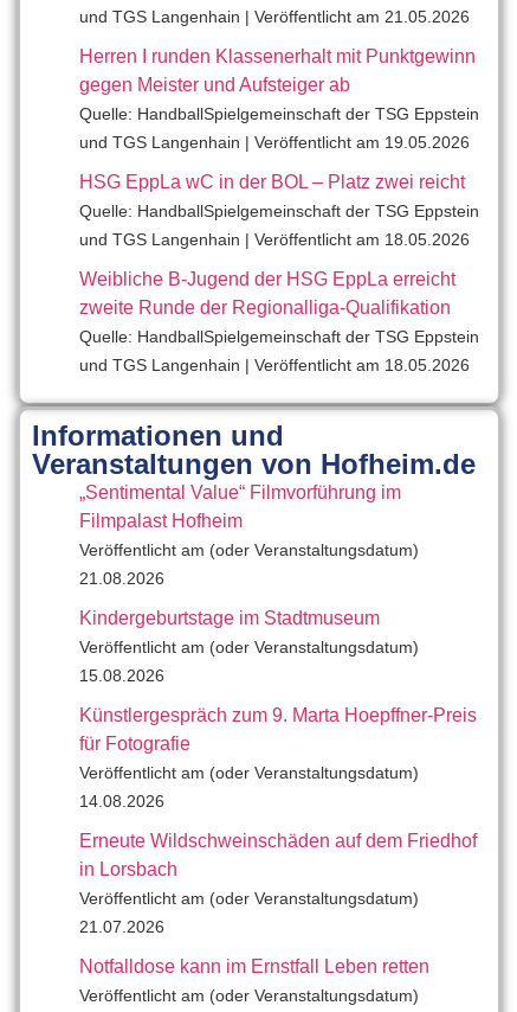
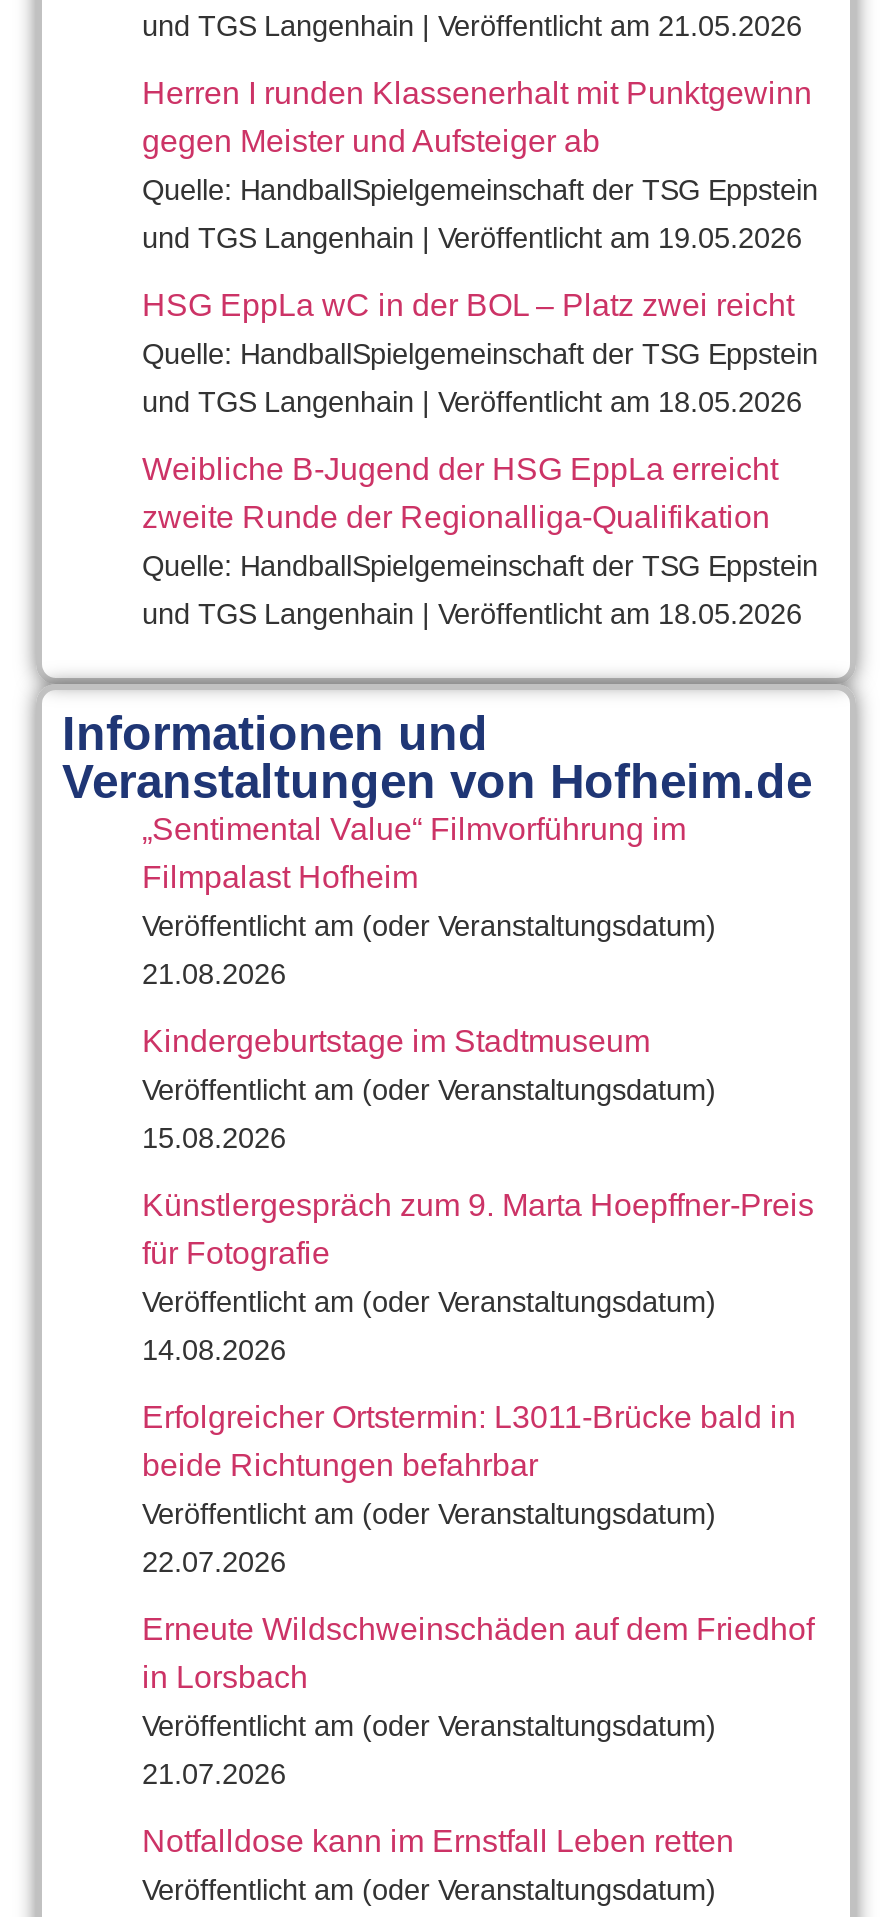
none -> [142,1400,796,1578] Erfolgreicher Ortstermin: L3011-Brücke bald in | beide Richtungen befahrbar | Veröffentlicht am (oder Veranstaltungsdatum) | 22.07.2026

